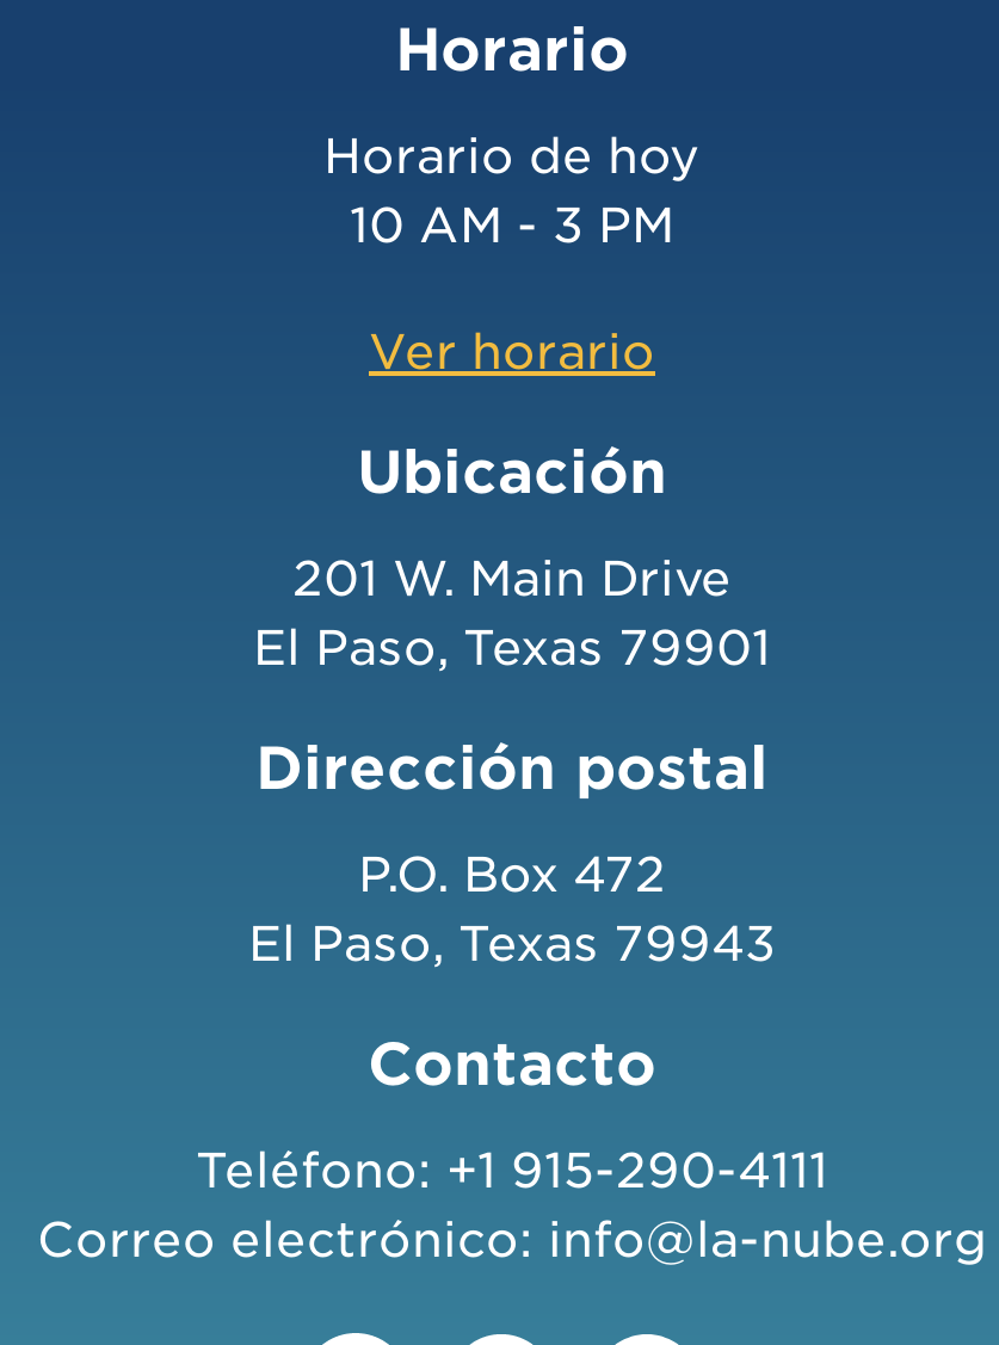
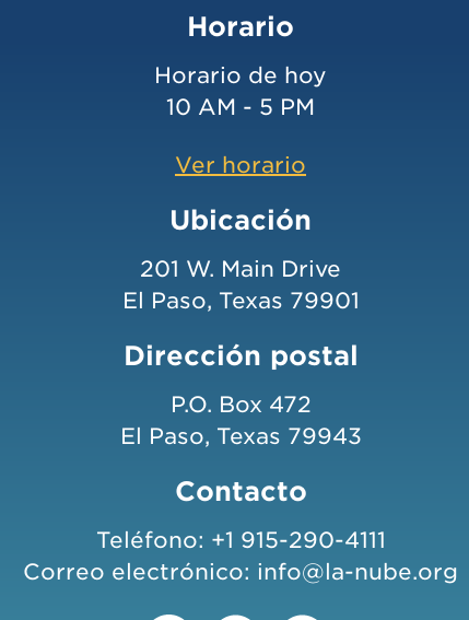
[350,196,674,254] 10 AM - 3 PM -> [166,94,315,120] 10 AM - 5 PM

